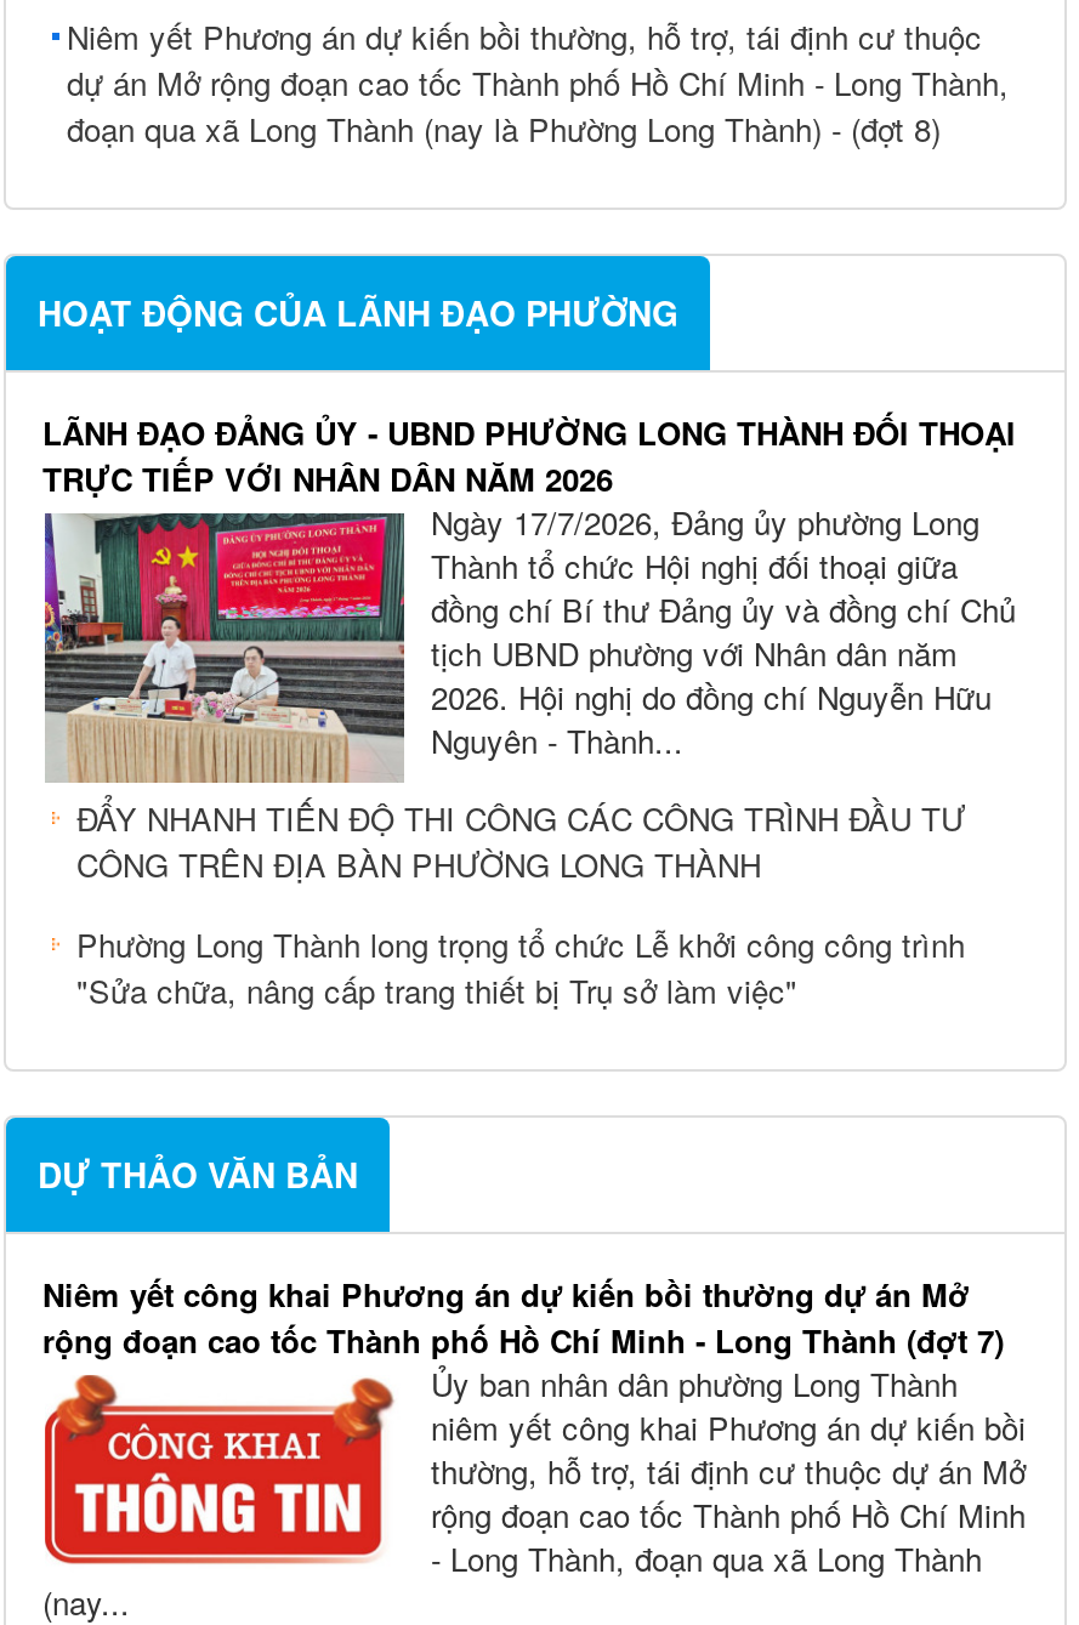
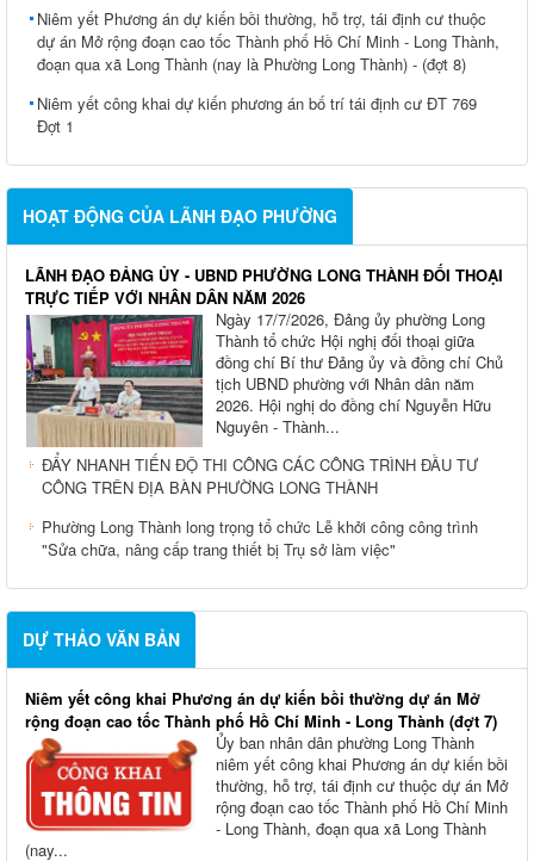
none -> [37,92,477,137] Niêm yết công khai dự kiến phương án bố trí tái định cư ĐT 769 | Đợt 1

